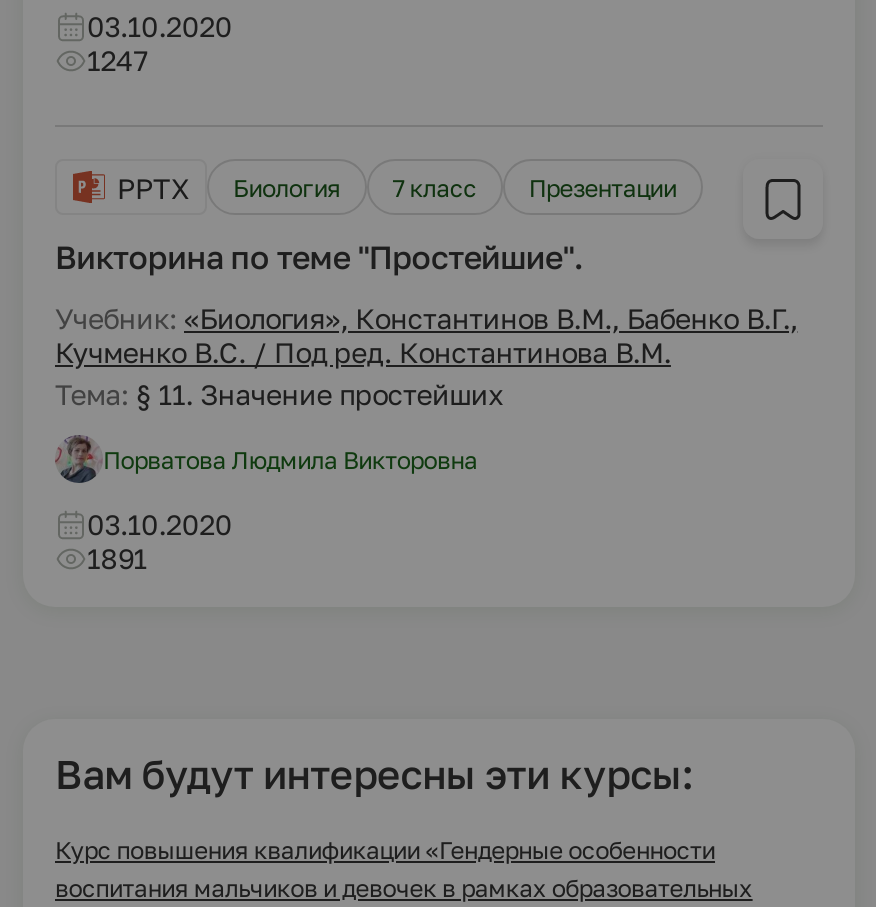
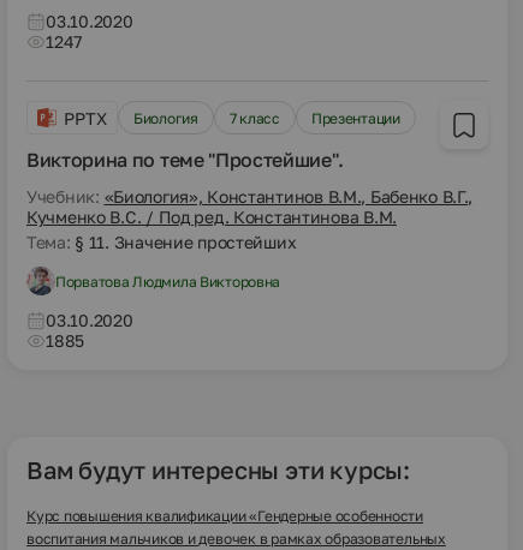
[87,541,147,575] 1891 -> [46,330,84,351] 1885

